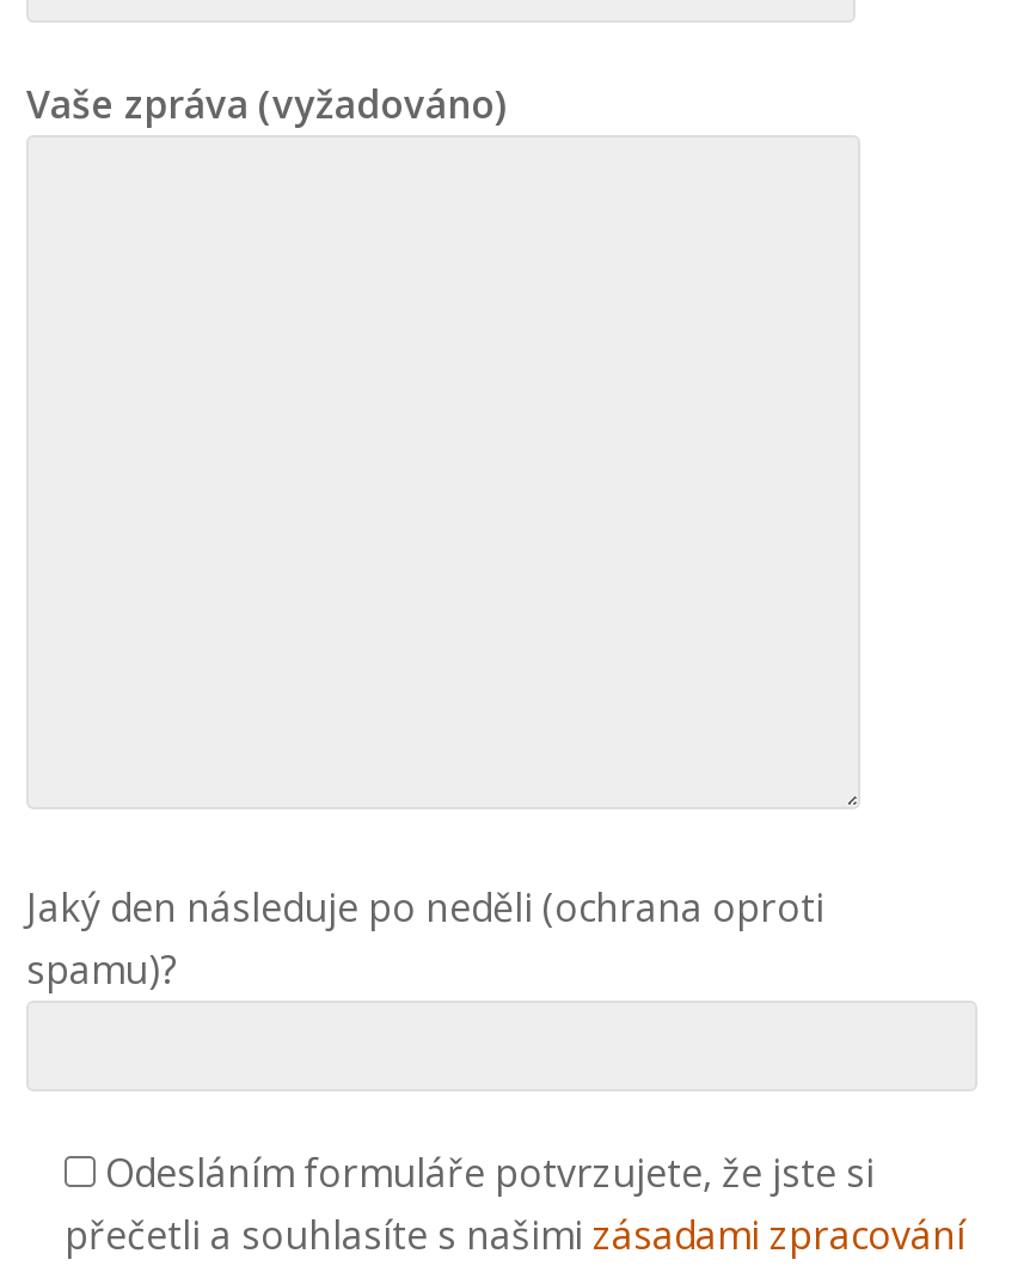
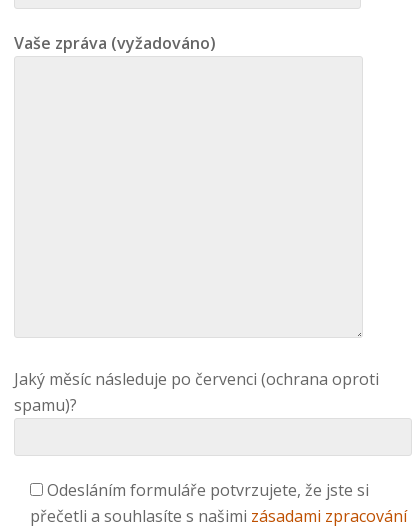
[26,880,824,933] Jaký den následuje po neděli (ochrana oproti -> [14,368,379,390] Jaký měsíc následuje po červenci (ochrana oproti

